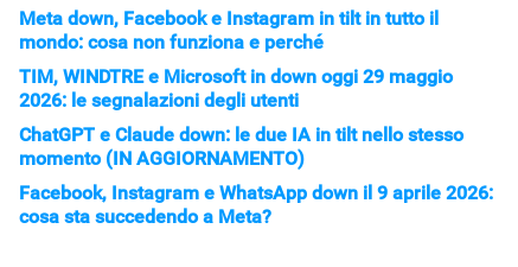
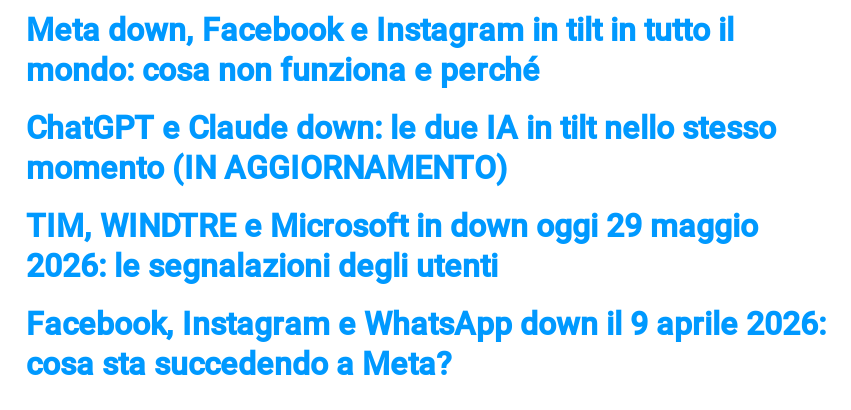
moved [19,65,453,111] -> [26,207,758,285]: TIM, WINDTRE e Microsoft in down oggi 29 maggio | 2026: le segnalazioni degli utenti
moved [19,123,463,170] -> [26,109,776,187]: ChatGPT e Claude down: le due IA in tilt nello stesso | momento (IN AGGIORNAMENTO)

